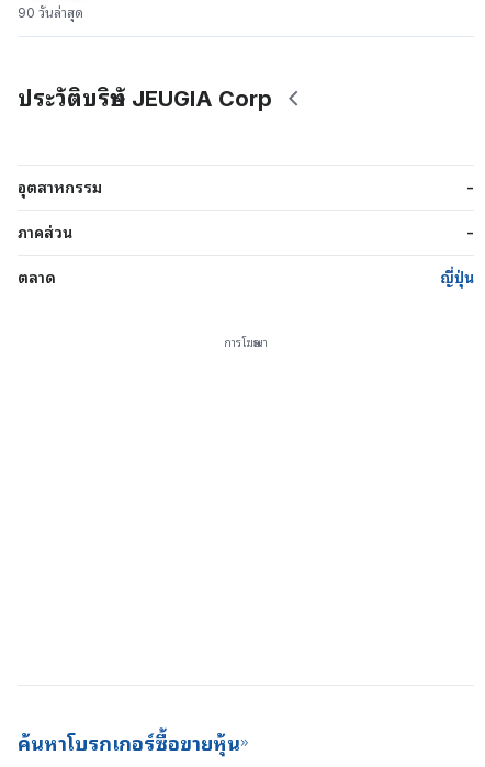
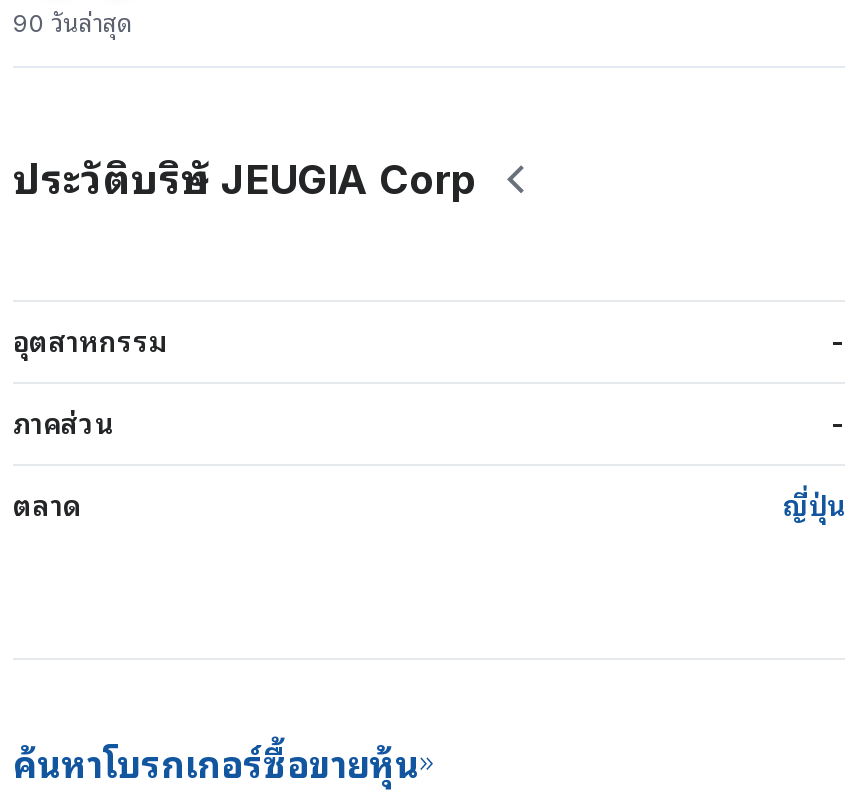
[224,336,267,349] การโฆษณา -> none

